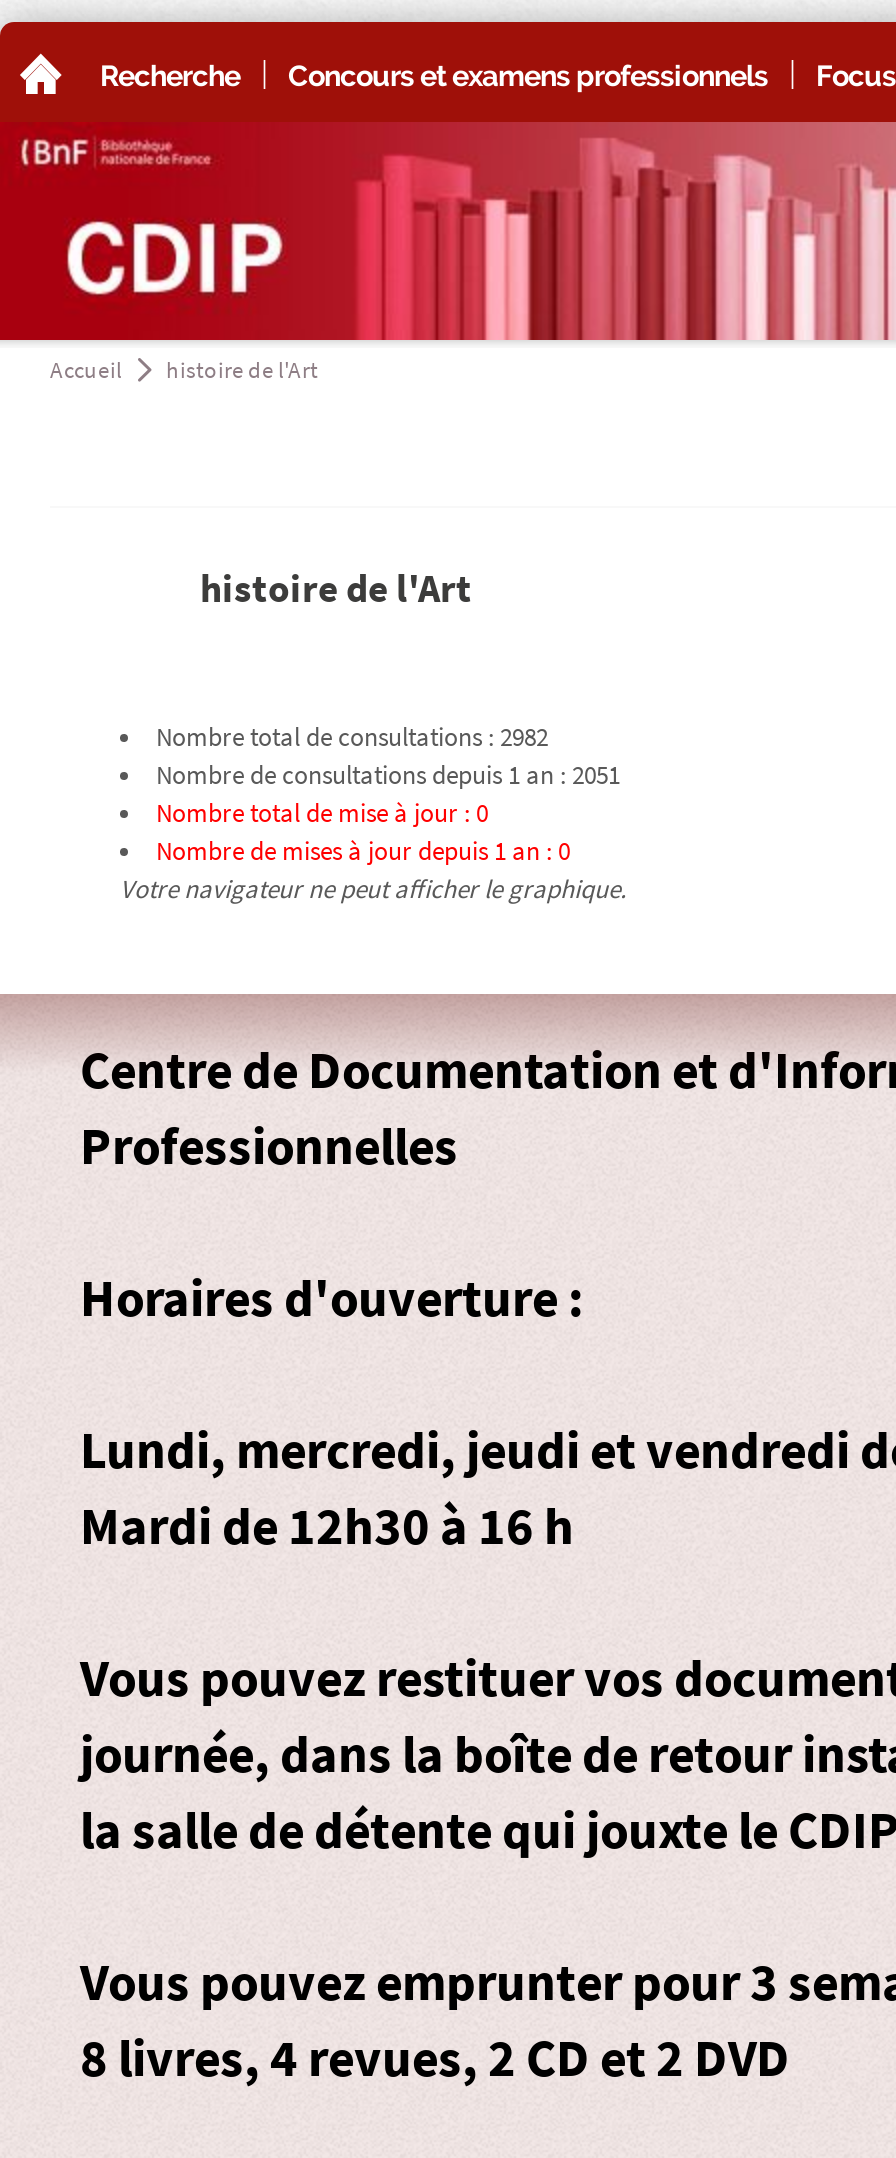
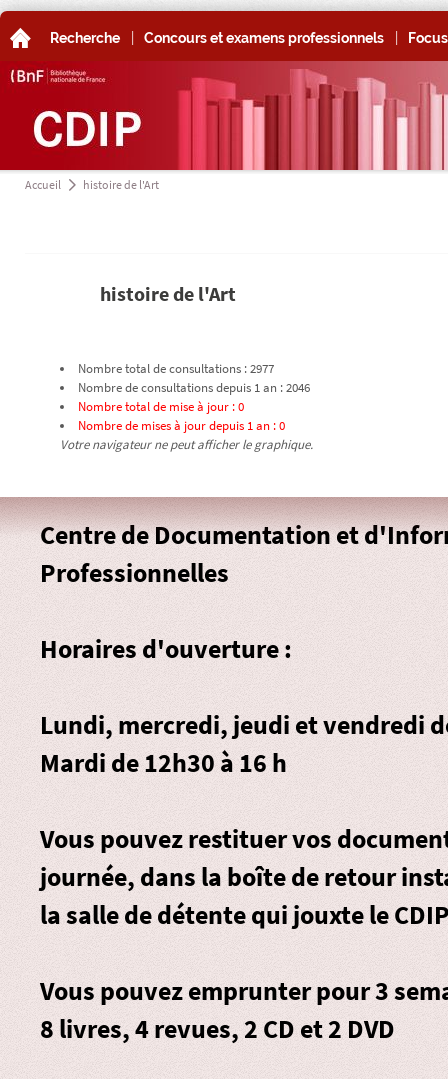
[156,720,548,754] Nombre total de consultations : 2982 -> [78,360,274,377] Nombre total de consultations : 2977
[156,758,620,792] Nombre de consultations depuis 1 an : 2051 -> [78,379,310,396] Nombre de consultations depuis 1 an : 2046

